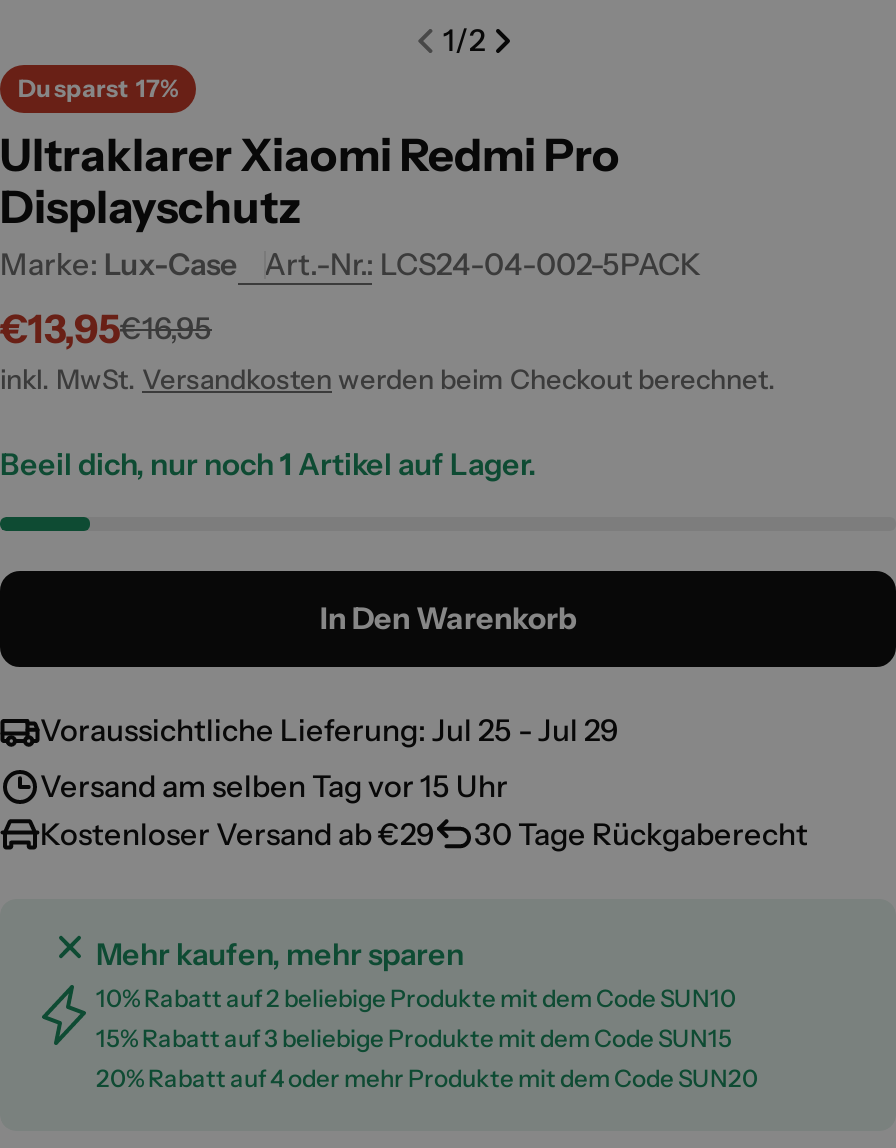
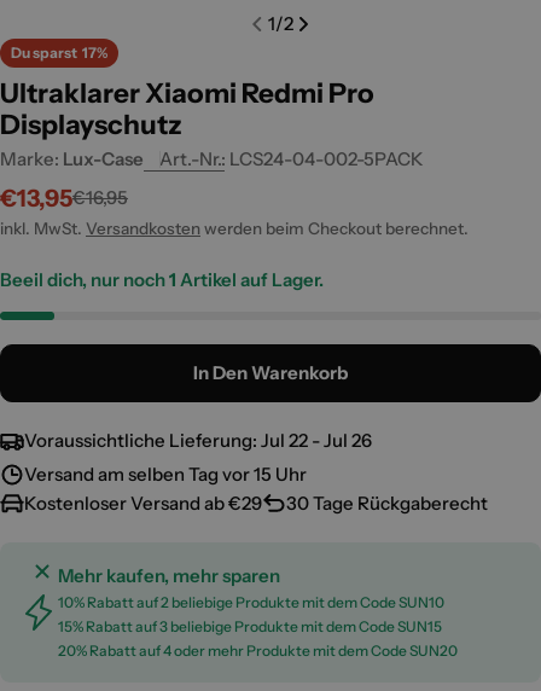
[40,711,618,749] Voraussichtliche Lieferung: Jul 25 - Jul 29 -> [24,429,372,452] Voraussichtliche Lieferung: Jul 22 - Jul 26

